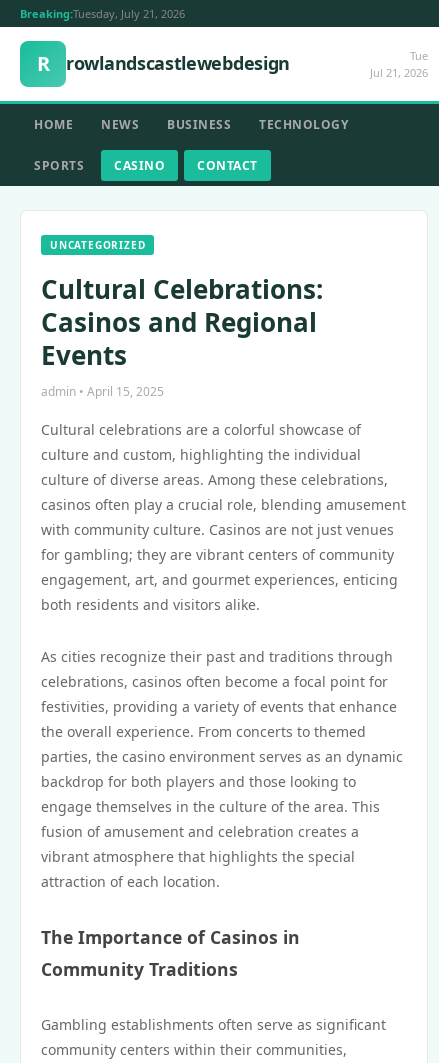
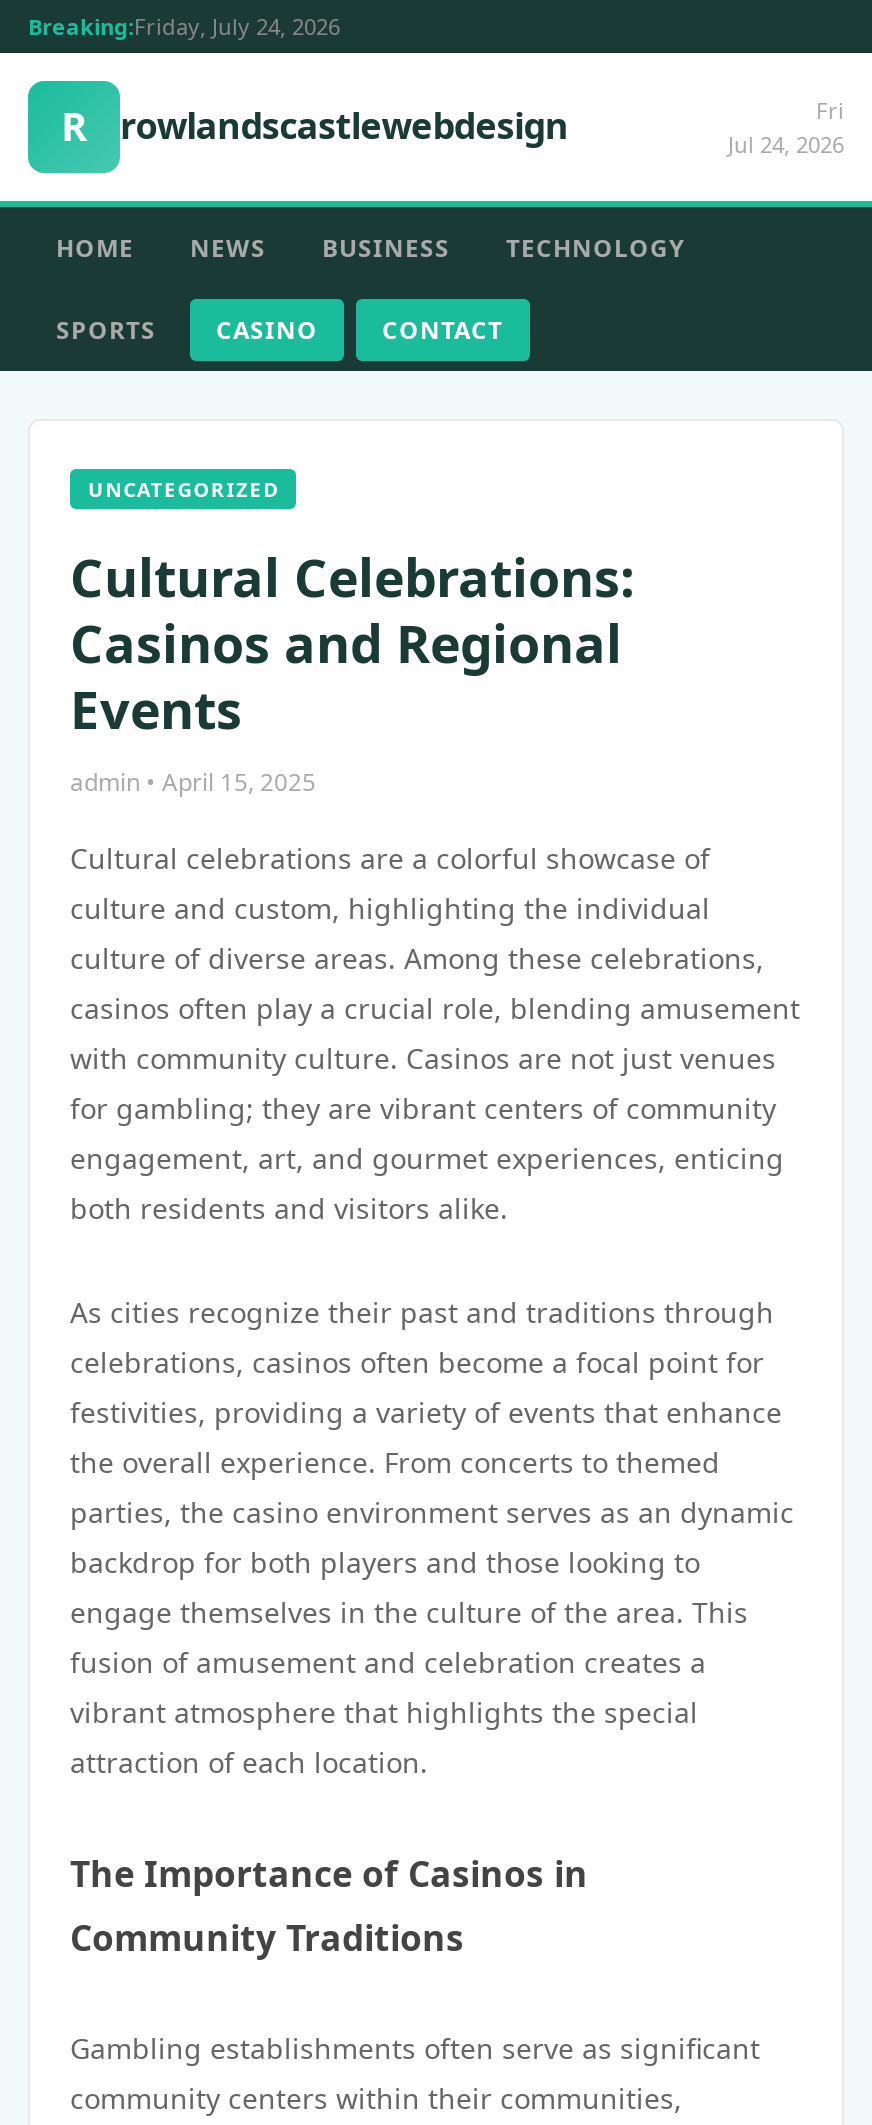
[20,6,185,21] Breaking:Tuesday, July 21, 2026 -> [28,11,340,41] Breaking:Friday, July 24, 2026
[370,48,428,80] Tue | Jul 21, 2026 -> [728,95,844,159] Fri | Jul 24, 2026

